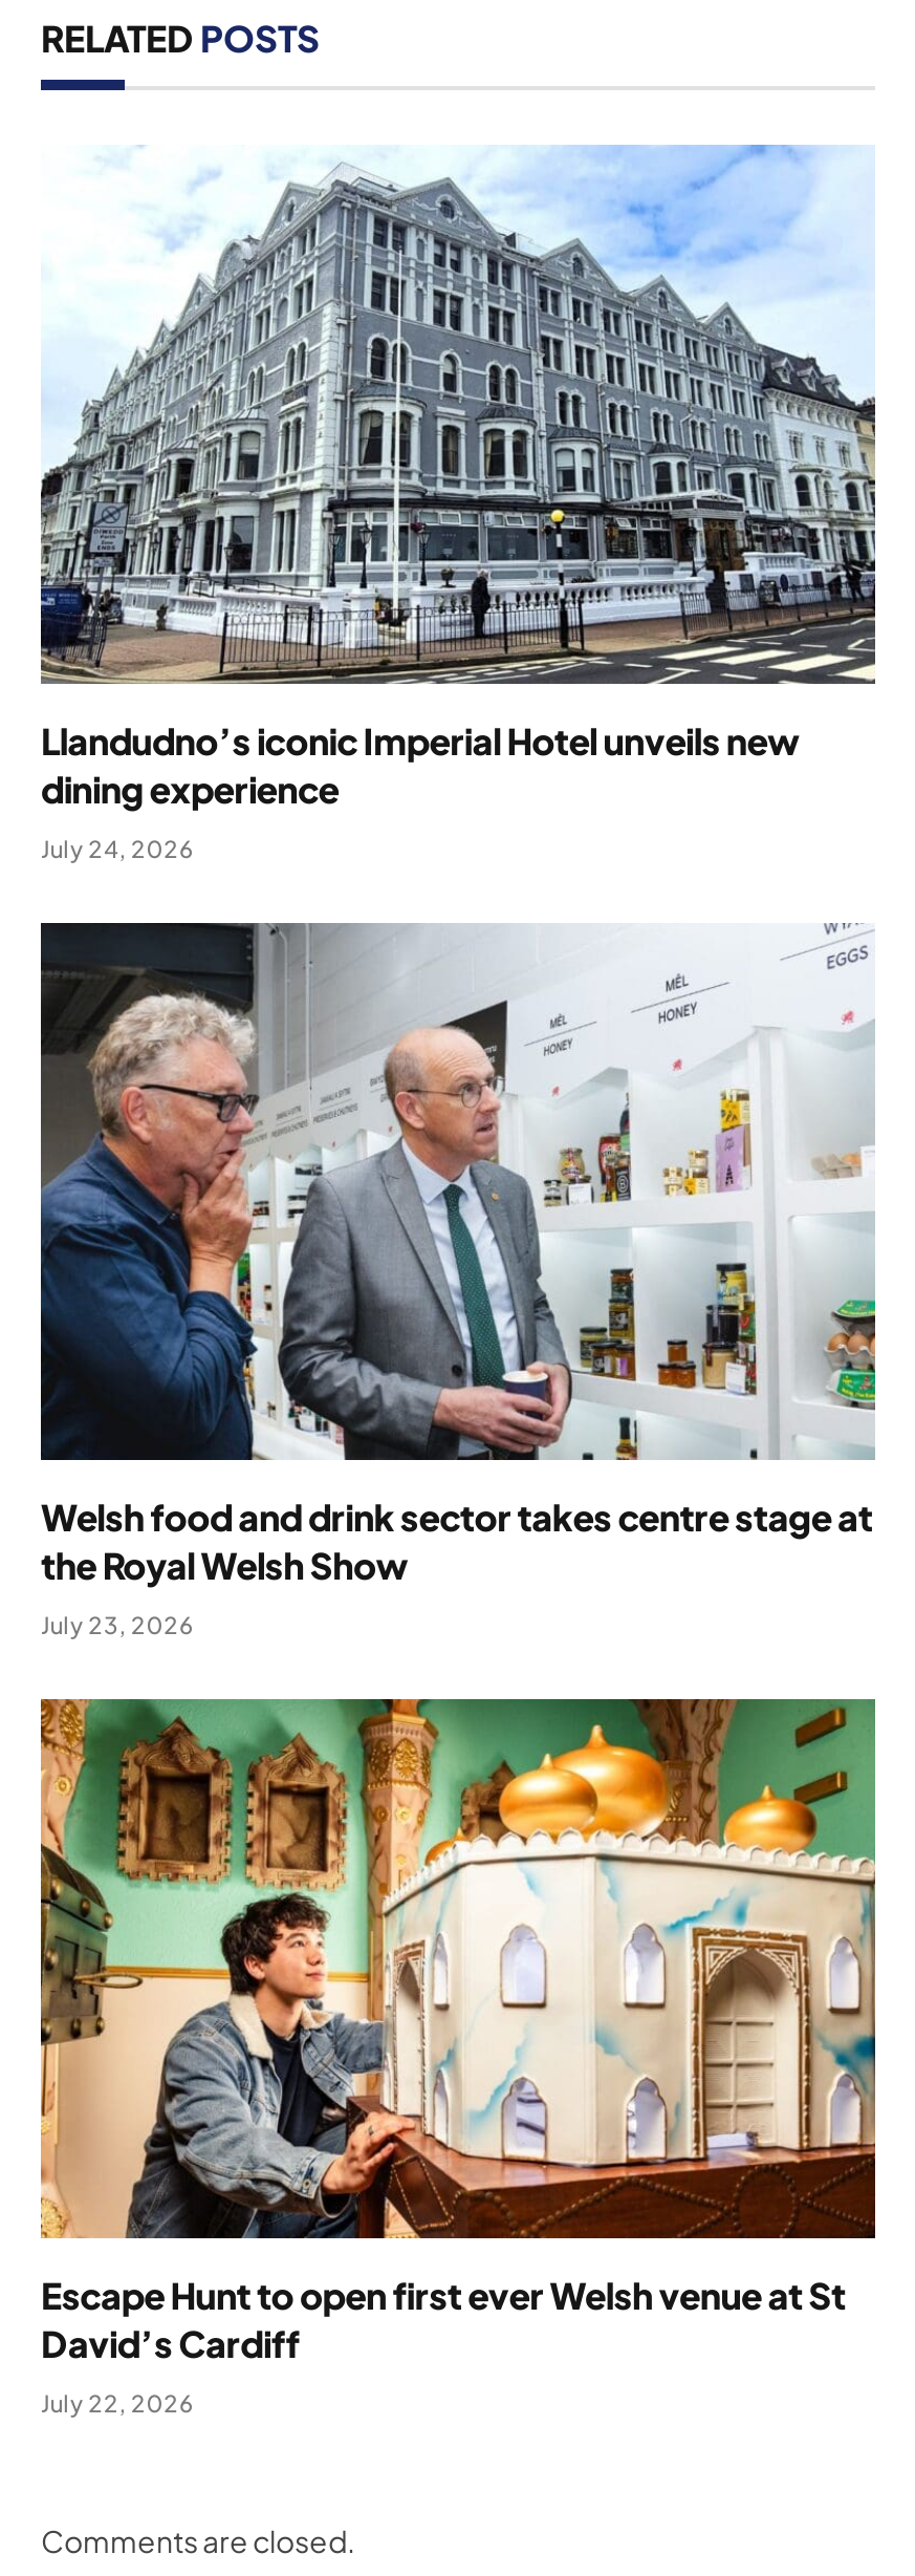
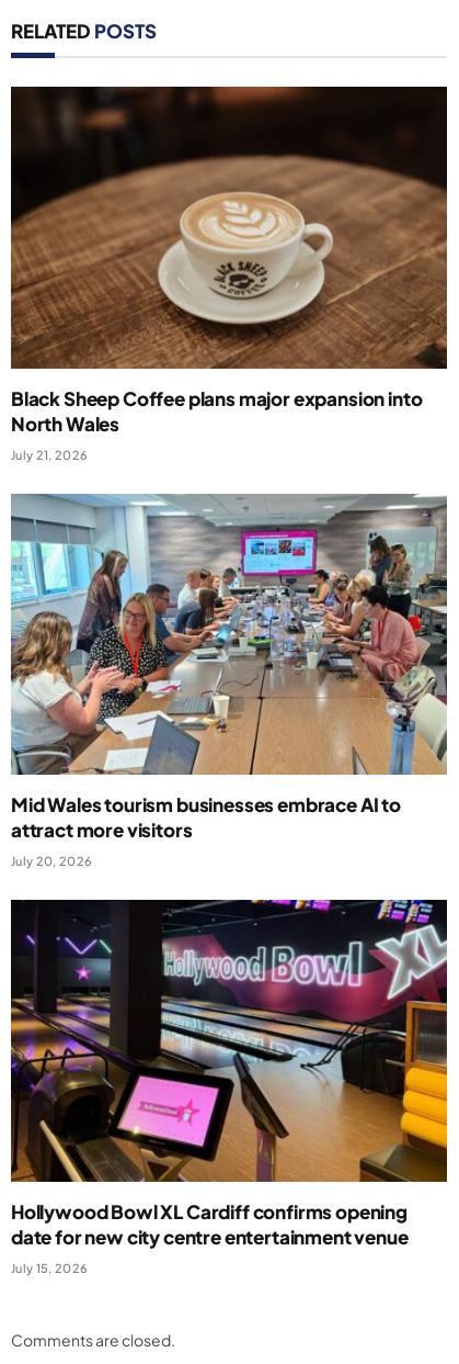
[39,145,877,811] [image] | Llandudno’s iconic Imperial Hotel unveils new | dining experience -> [10,86,448,435] [image] | Black Sheep Coffee plans major expansion into | North Wales
[41,834,195,861] July 24, 2026 -> [11,447,88,461] July 21, 2026
[39,921,877,1589] [image] | Welsh food and drink sector takes centre stage at | the Royal Welsh Show -> [10,493,448,842] [image] | Mid Wales tourism businesses embrace AI to | attract more visitors
[41,1612,195,1639] July 23, 2026 -> [11,854,92,868] July 20, 2026
[39,1697,877,2366] [image] | Escape Hunt to open first ever Welsh venue at St | David’s Cardiff -> [10,899,448,1249] [image] | Hollywood Bowl XL Cardiff confirms opening | date for new city centre entertainment venue
[41,2389,195,2417] July 22, 2026 -> [11,1261,88,1275] July 15, 2026

